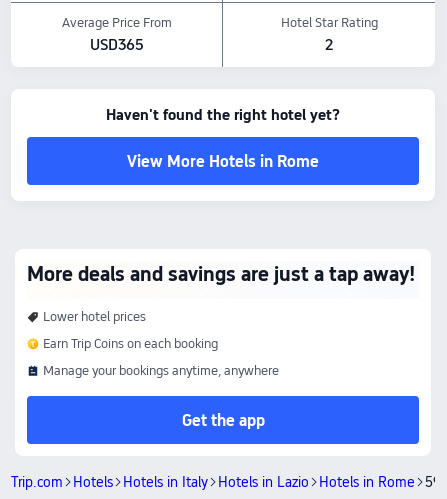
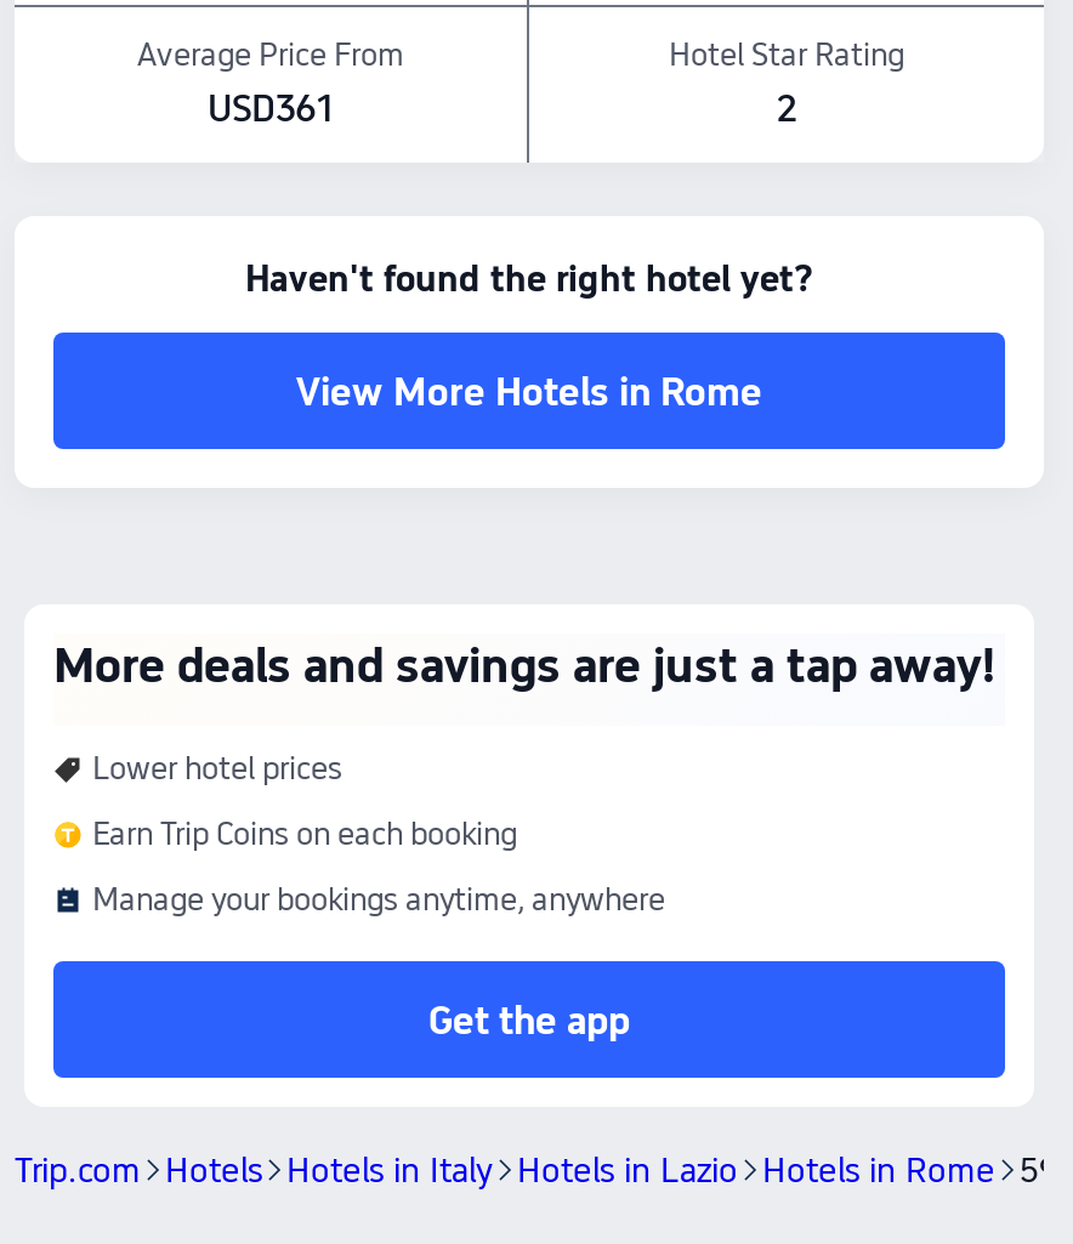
[89,36,143,54] USD365 -> [208,87,334,131] USD361

